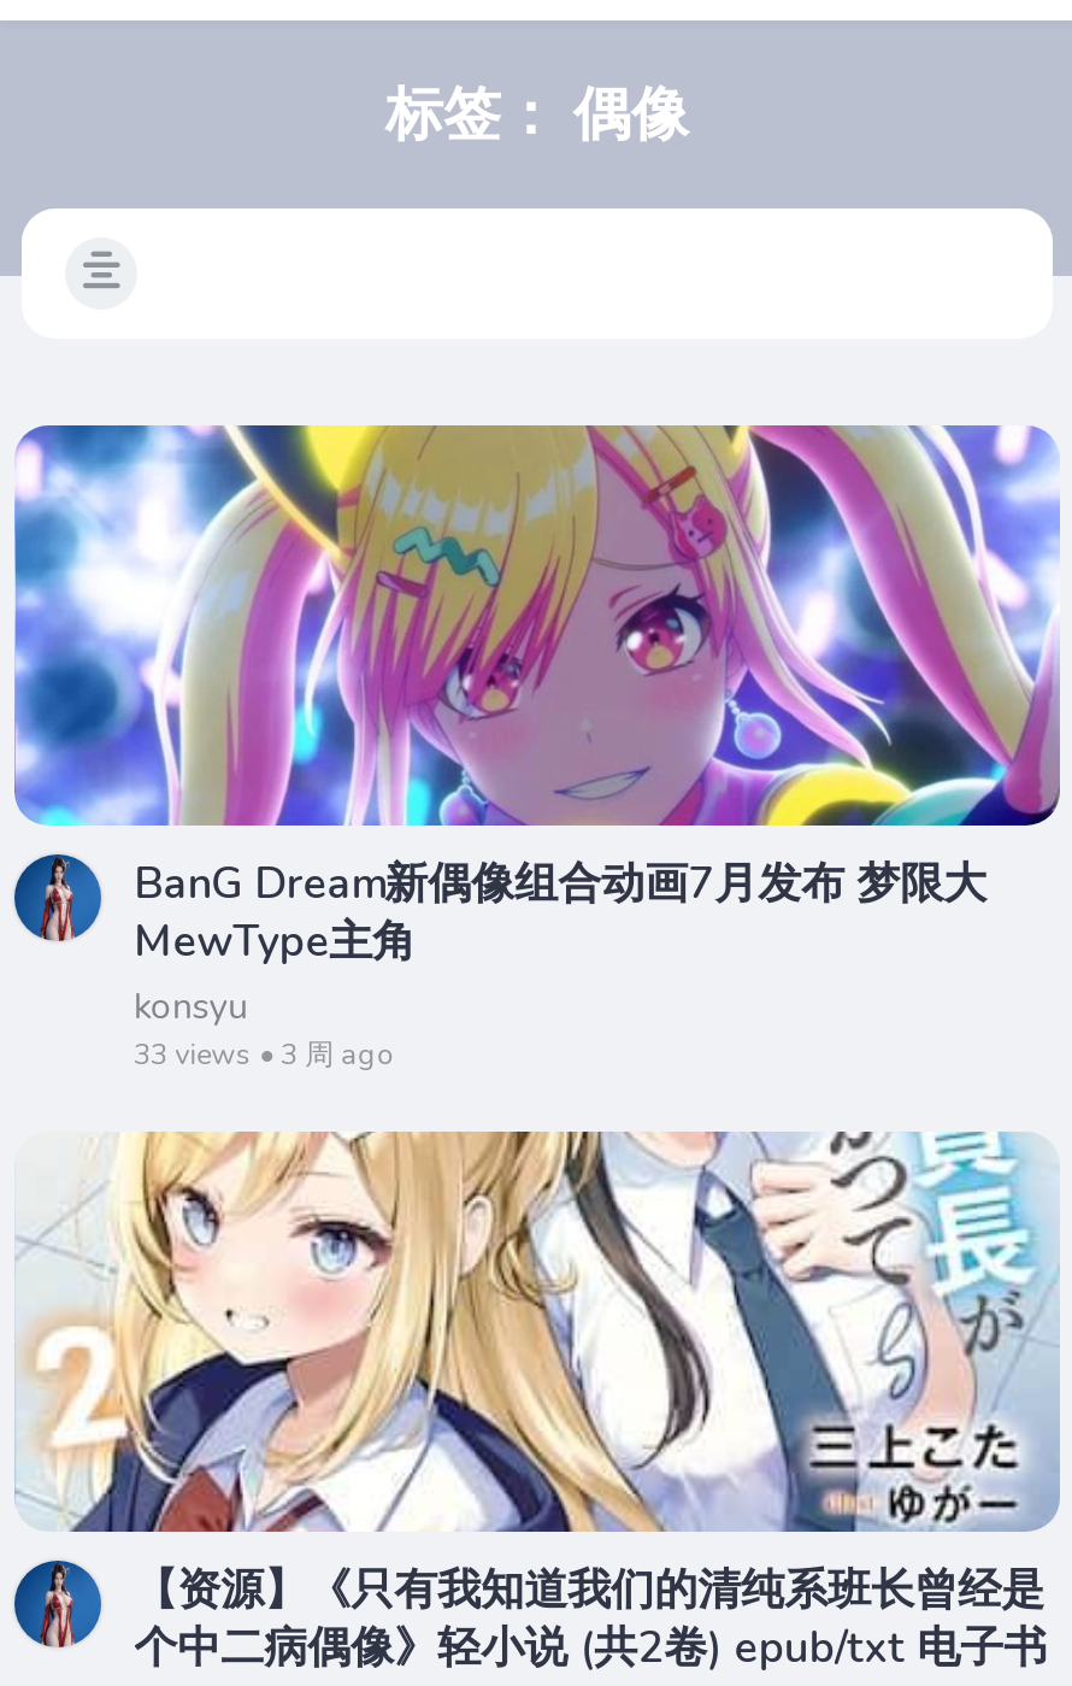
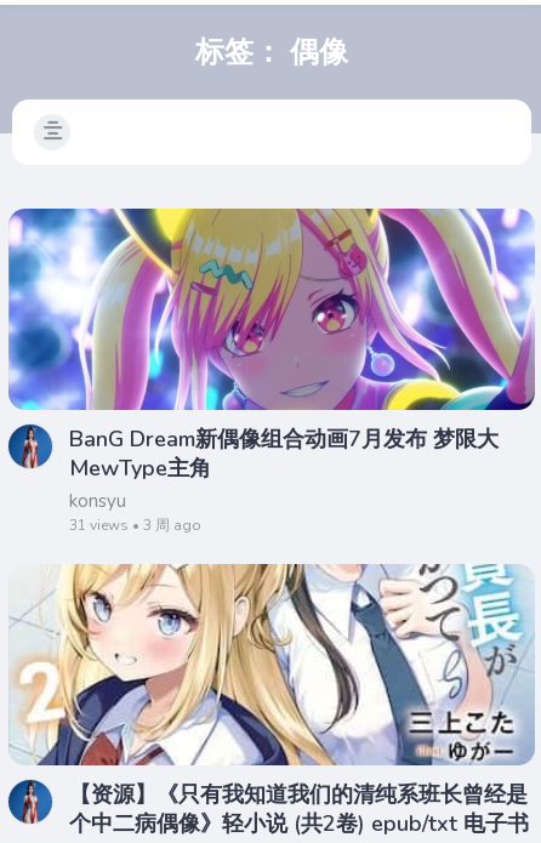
[134,1035,397,1074] 33 views • 3 周 ago -> [69,516,201,535] 31 views • 3 周 ago

